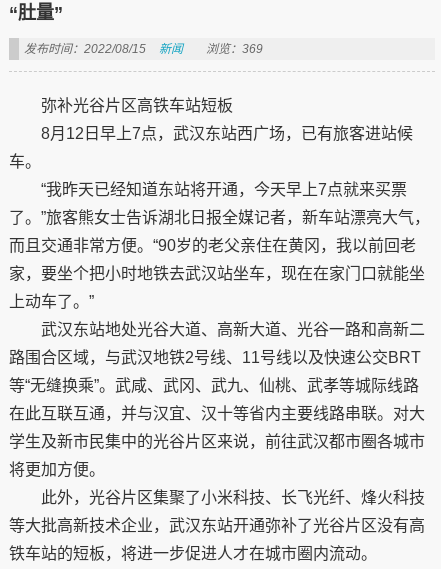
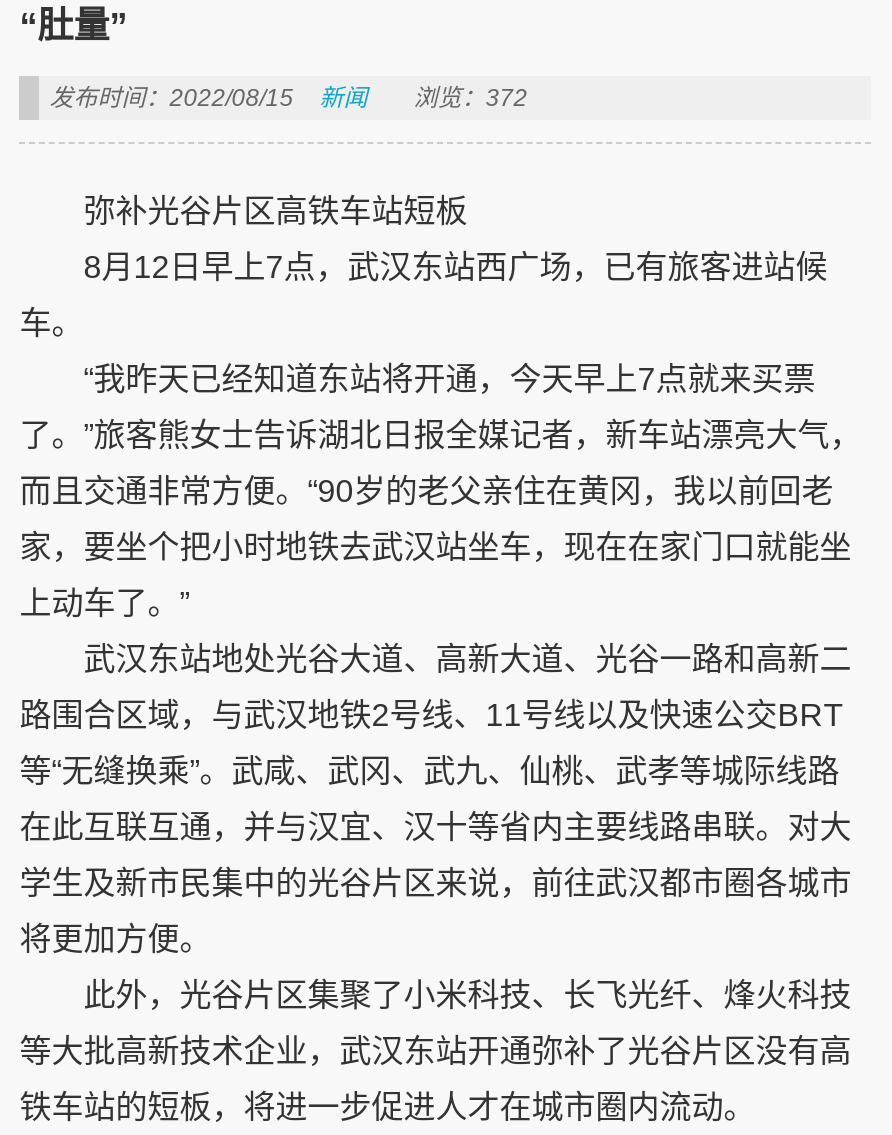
[24,42,263,56] 发布时间：2022/08/15 新闻 浏览：369 -> [49,84,527,112] 发布时间：2022/08/15 新闻 浏览：372

